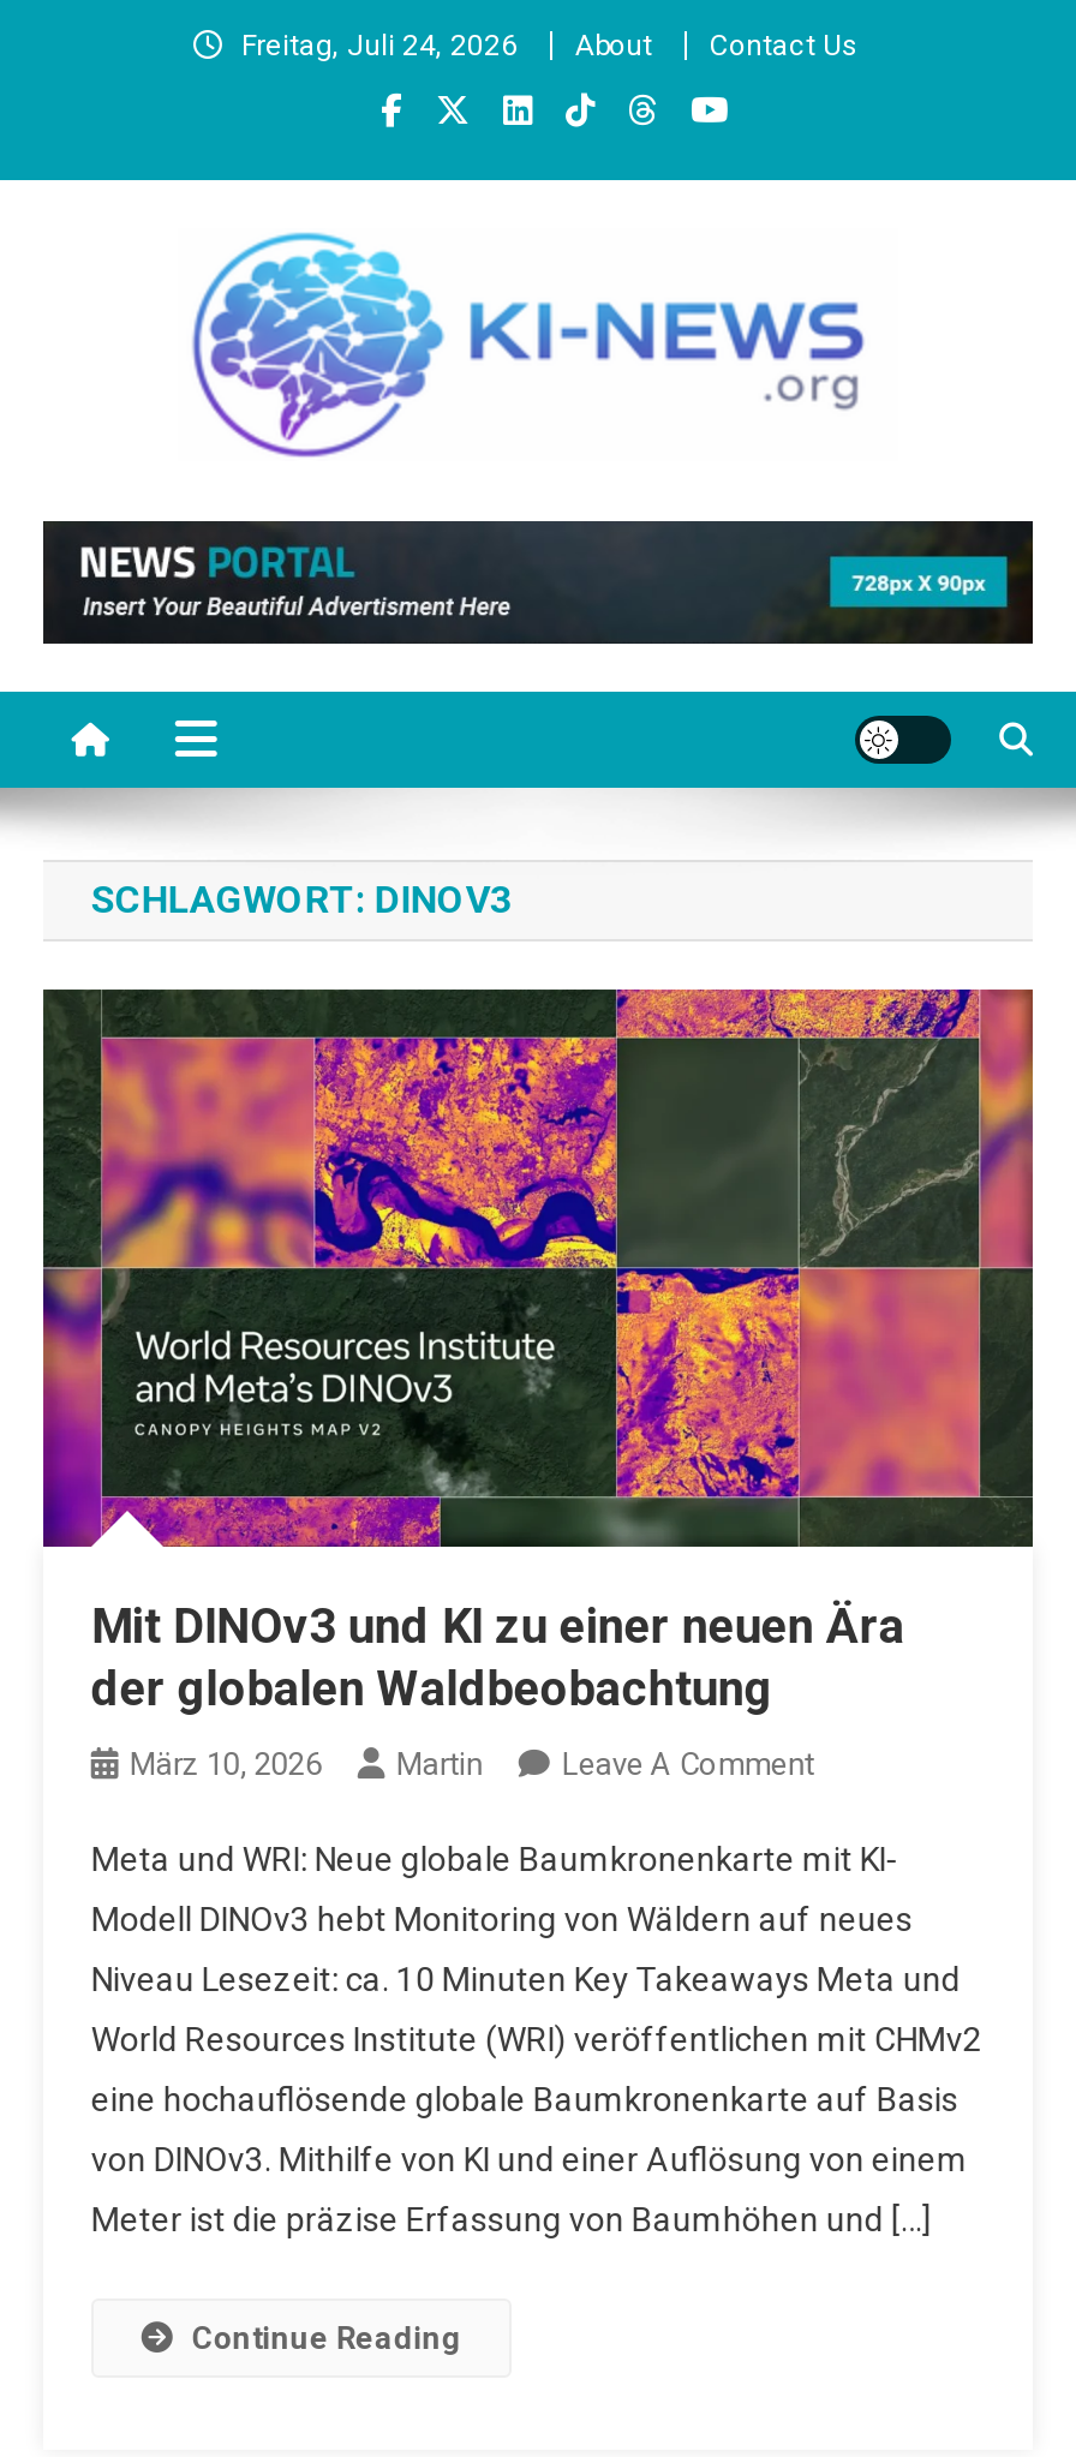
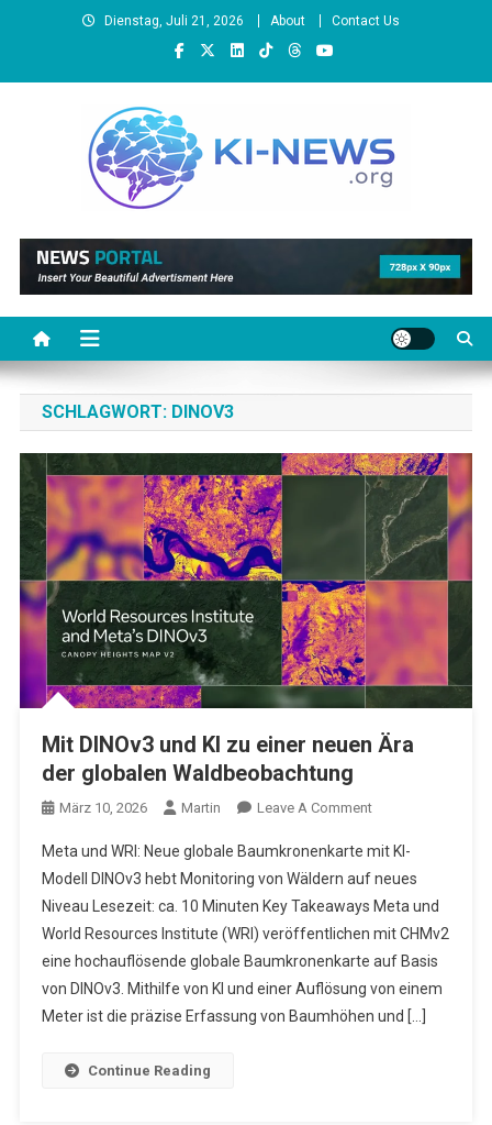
[241,29,518,62] Freitag, Juli 24, 2026 -> [104,13,243,29] Dienstag, Juli 21, 2026

